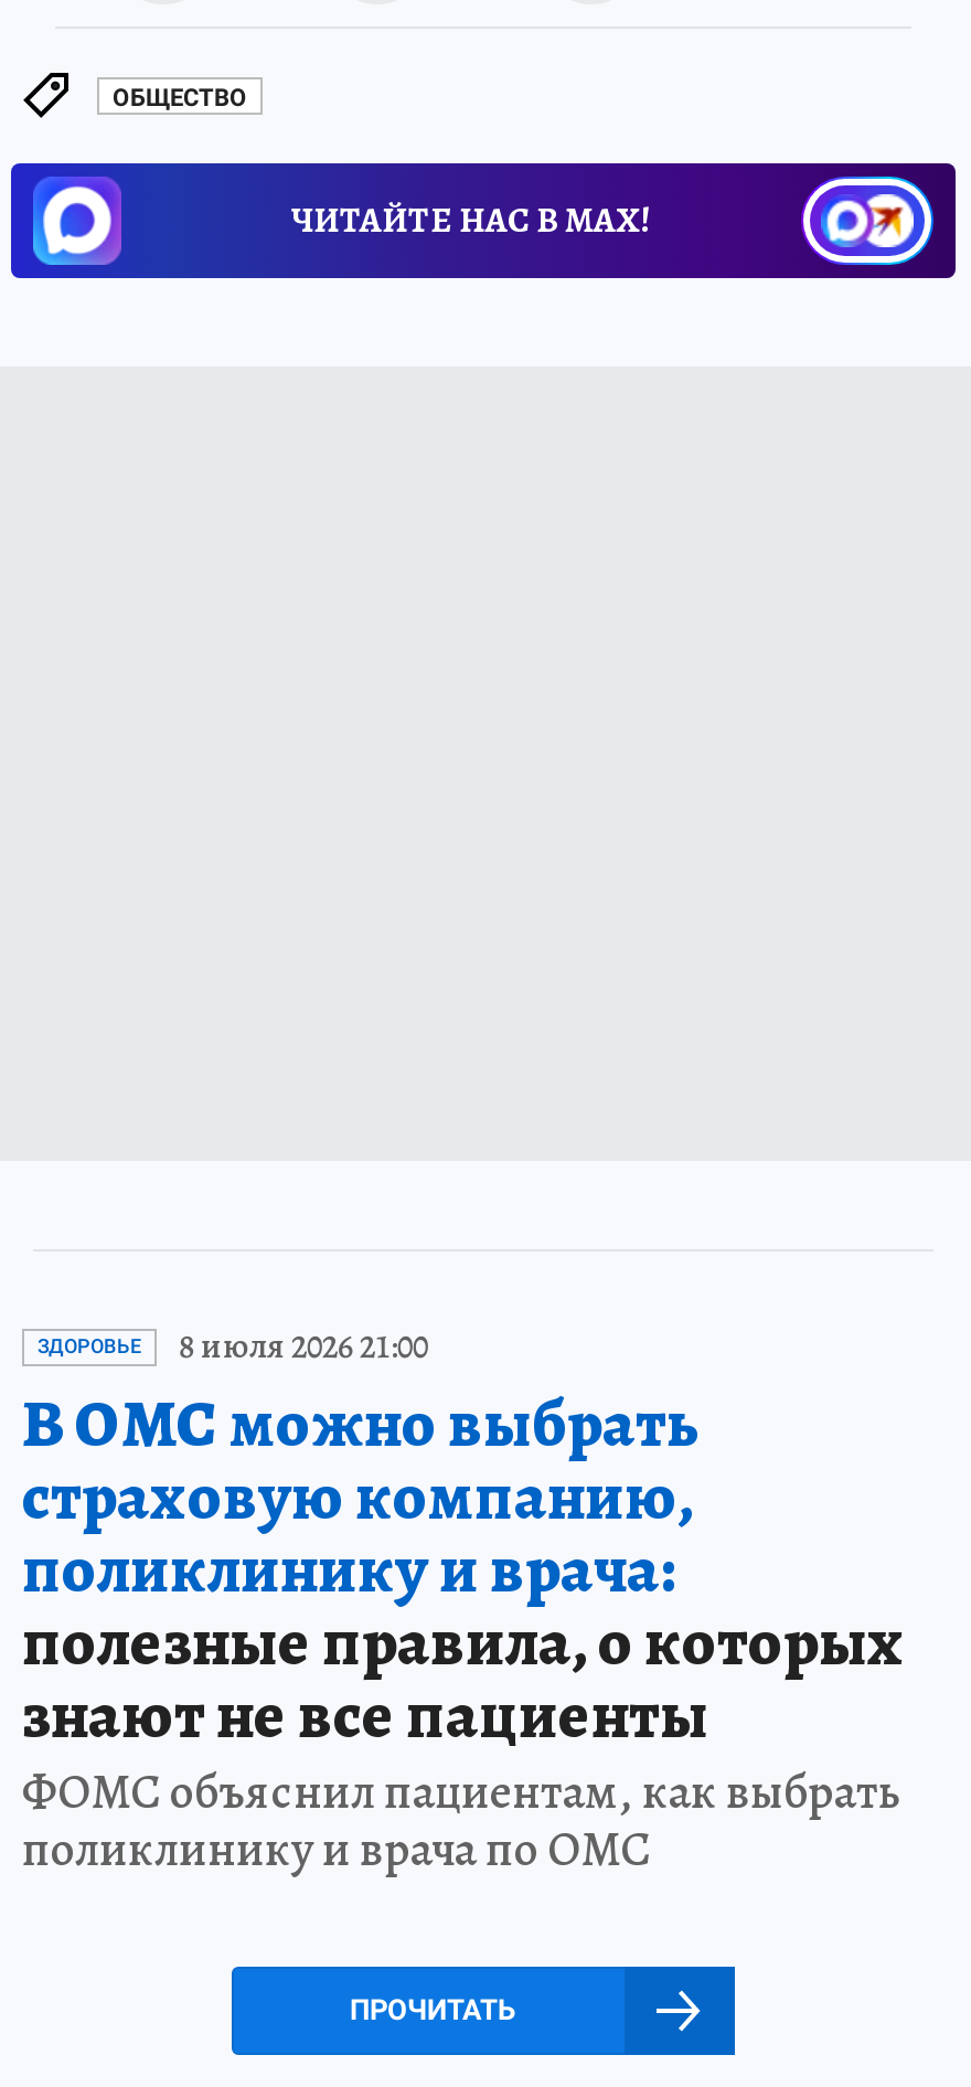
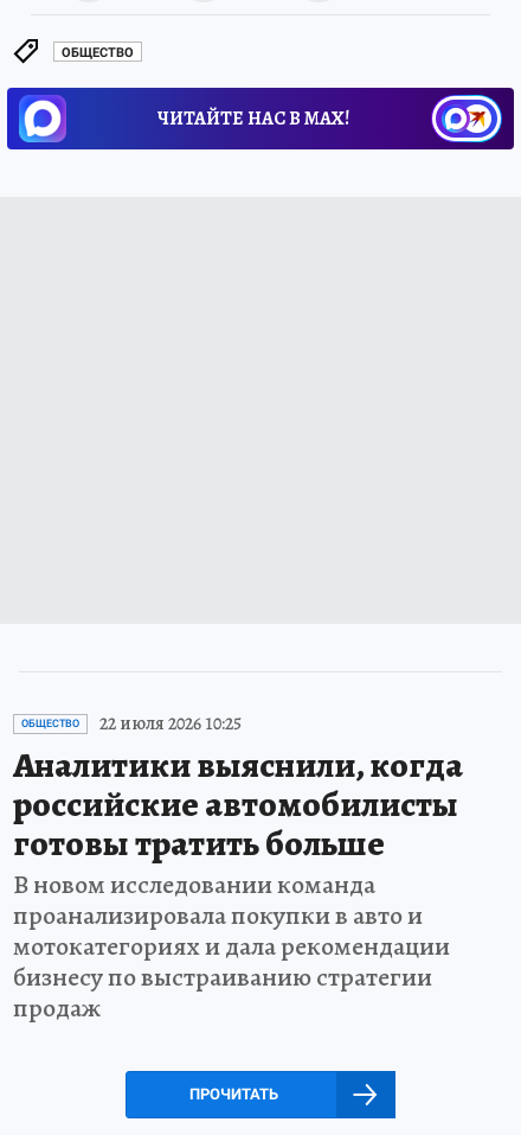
[22,1323,905,1883] ЗДОРОВЬЕ | 8 июля 2026 21:00 | В ОМС можно выбрать | страховую компанию, | поликлинику и врача: | полезные правила, о которых | знают не все пациенты | ФОМС объяснил пациентам, как выбрать | поликлинику и врача по ОМС -> [13,711,463,1026] ОБЩЕСТВО | 22 июля 2026 10:25 | Аналитики выяснили, когда | российские автомобилисты | готовы тратить больше | В новом исследовании команда | проанализировала покупки в авто и | мотокатегориях и дала рекомендации | бизнесу по выстраиванию стратегии | продаж

